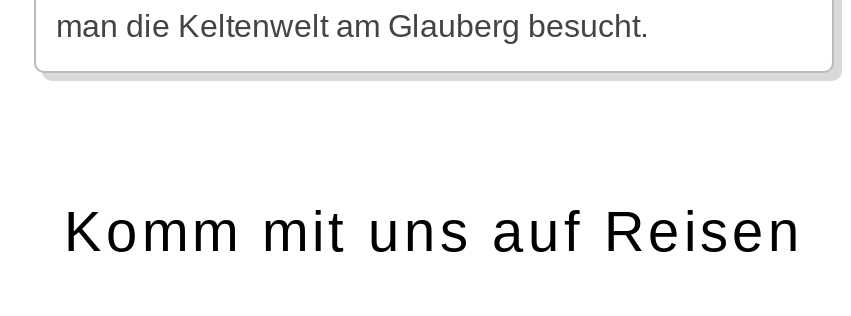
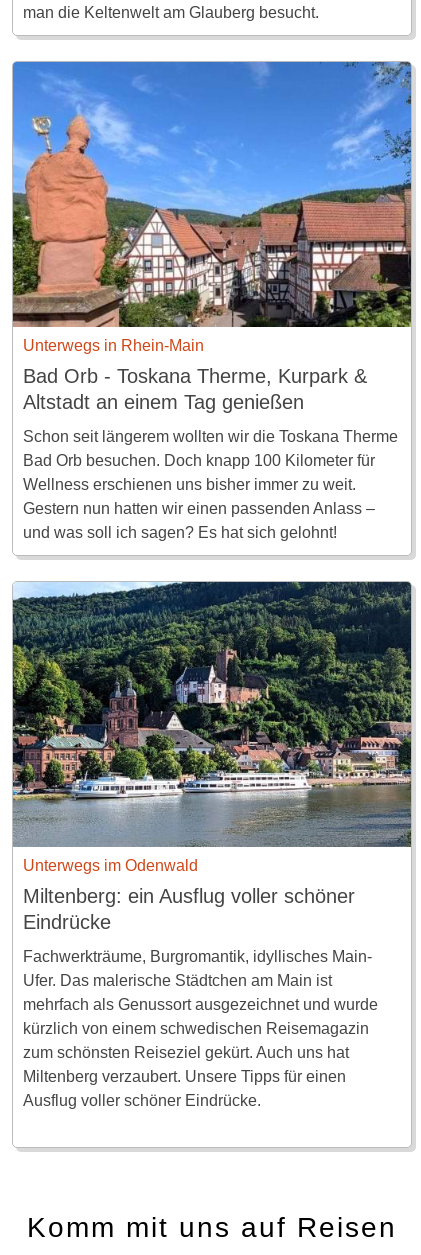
none -> [12,61,412,541] [image] | Unterwegs in Rhein-Main | Bad Orb - Toskana Therme, Kurpark & | Altstadt an einem Tag genießen | Schon seit längerem wollten wir die Toskana Therme | Bad Orb besuchen. Doch knapp 100 Kilometer für | Wellness erschienen uns bisher immer zu weit. | Gestern nun hatten wir einen passenden Anlass – | und was soll ich sagen? Es hat sich gelohnt!
none -> [12,580,412,1109] [image] | Unterwegs im Odenwald | Miltenberg: ein Ausflug voller schöner | Eindrücke | Fachwerkträume, Burgromantik, idyllisches Main- | Ufer. Das malerische Städtchen am Main ist | mehrfach als Genussort ausgezeichnet und wurde | kürzlich von einem schwedischen Reisemagazin | zum schönsten Reiseziel gekürt. Auch uns hat | Miltenberg verzaubert. Unsere Tipps für einen | Ausflug voller schöner Eindrücke.

